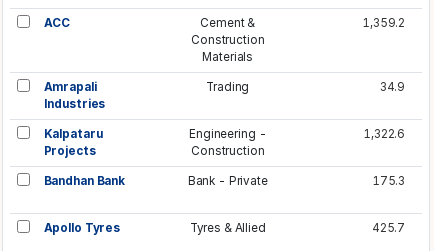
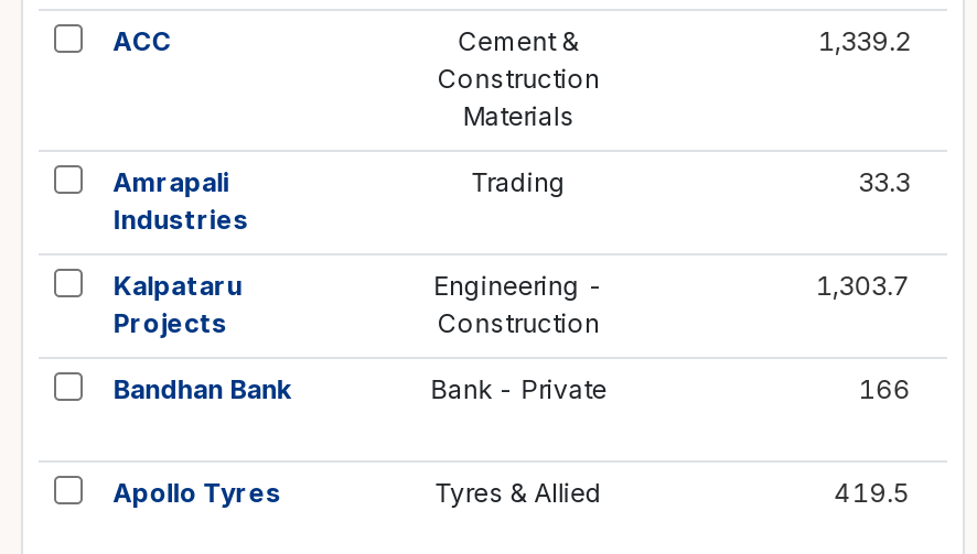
[362,16,405,30] 1,359.2 -> [817,27,910,58] 1,339.2
[380,80,405,94] 34.9 -> [858,168,910,199] 33.3
[363,127,405,141] 1,322.6 -> [815,272,910,302] 1,303.7
[372,174,405,188] 175.3 -> [858,375,910,406] 166
[372,221,405,235] 425.7 -> [834,479,910,510] 419.5

